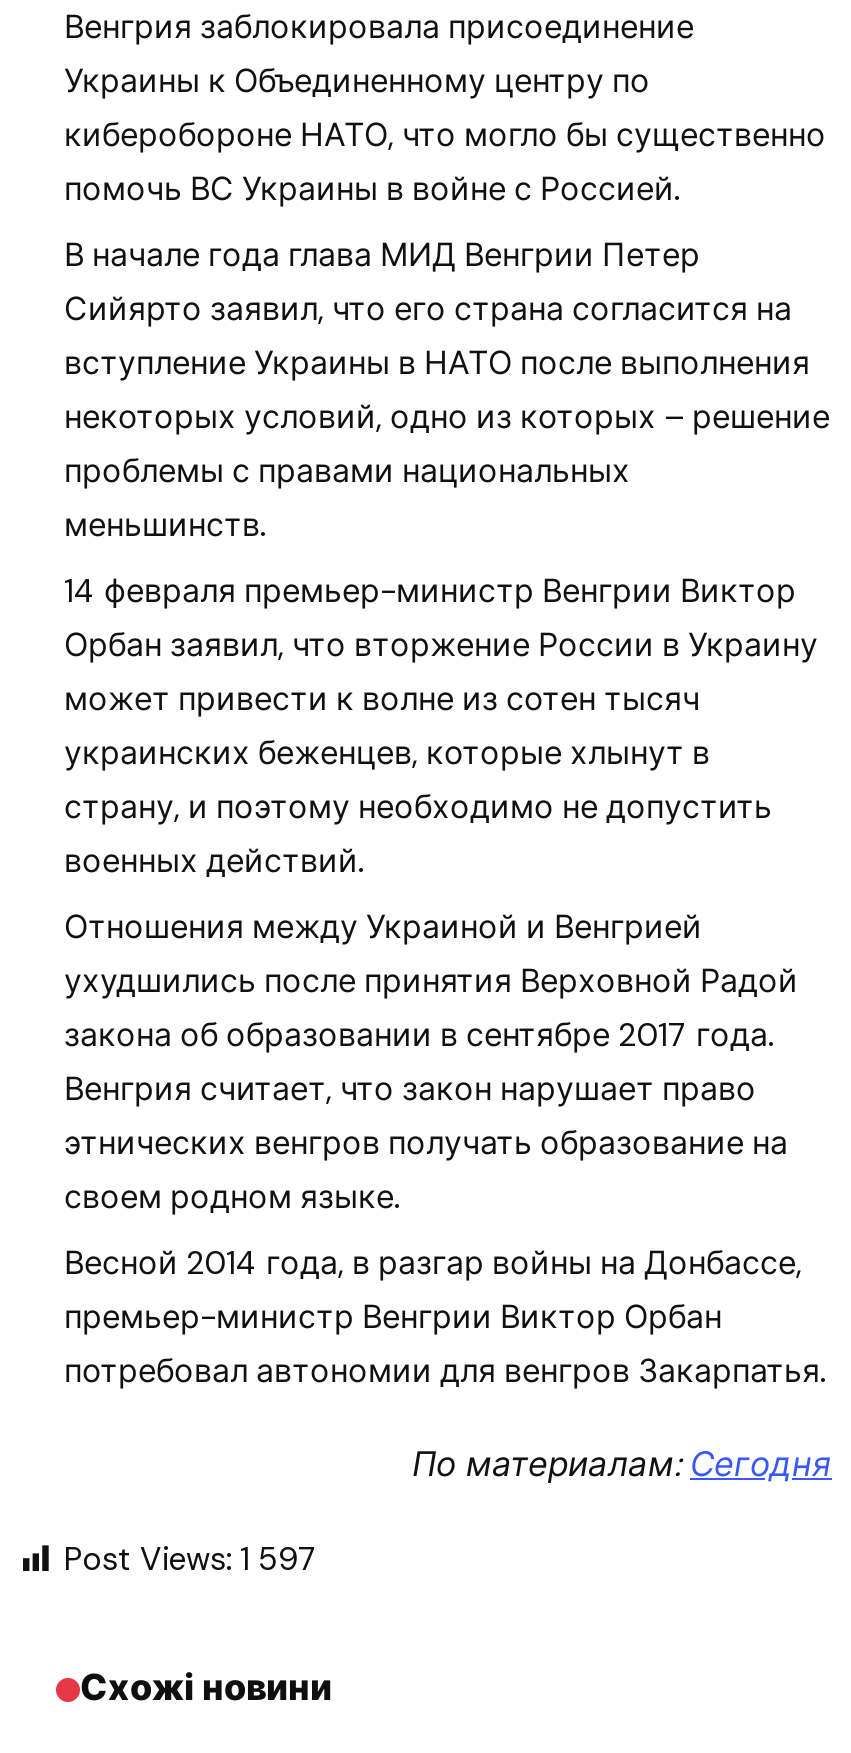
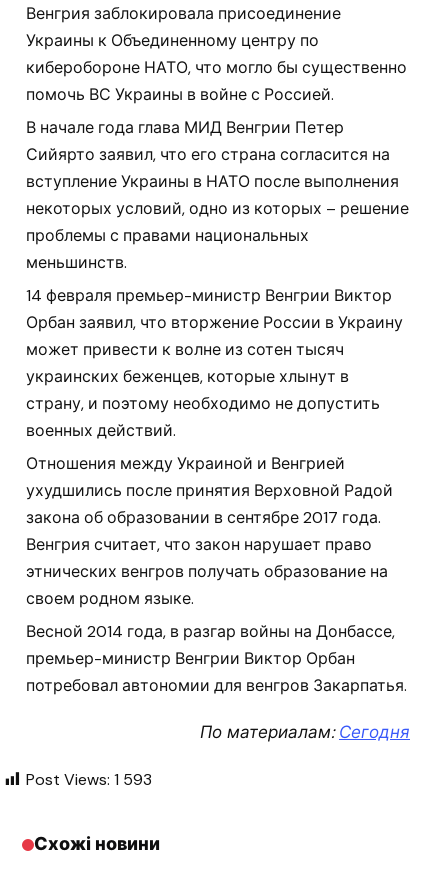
[64,1539,318,1581] Post Views: 1 597 -> [26,769,152,790] Post Views: 1 593

